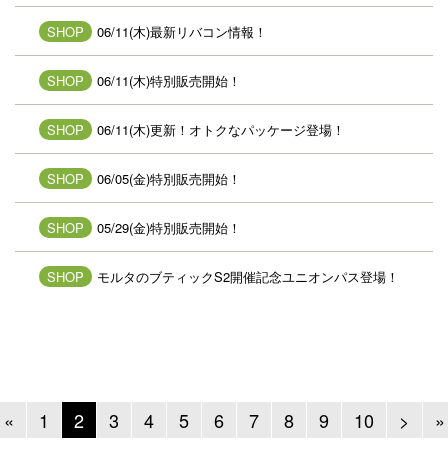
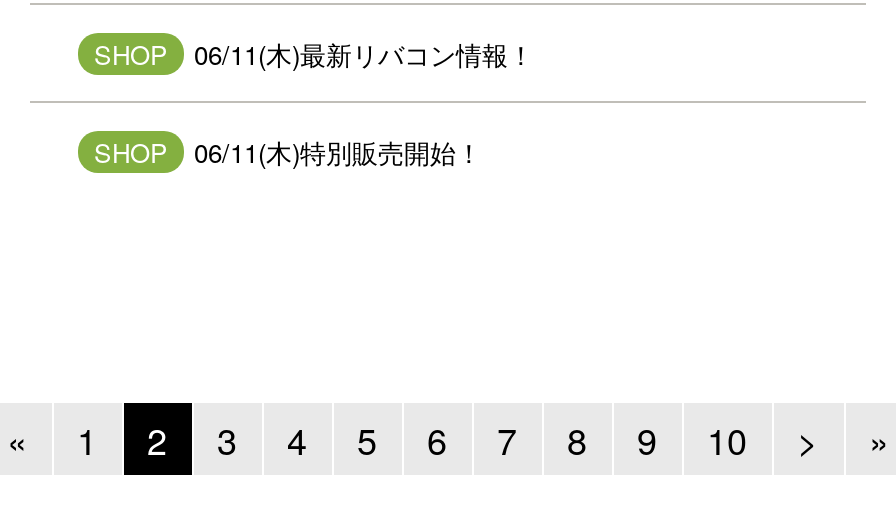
[47,119,399,286] SHOP | 06/11(木)更新！オトクなパッケージ登場！ | SHOP | 06/05(金)特別販売開始！ | SHOP | 05/29(金)特別販売開始！ | SHOP | モルタのブティックS2開催記念ユニオンパス登場！ -> none

